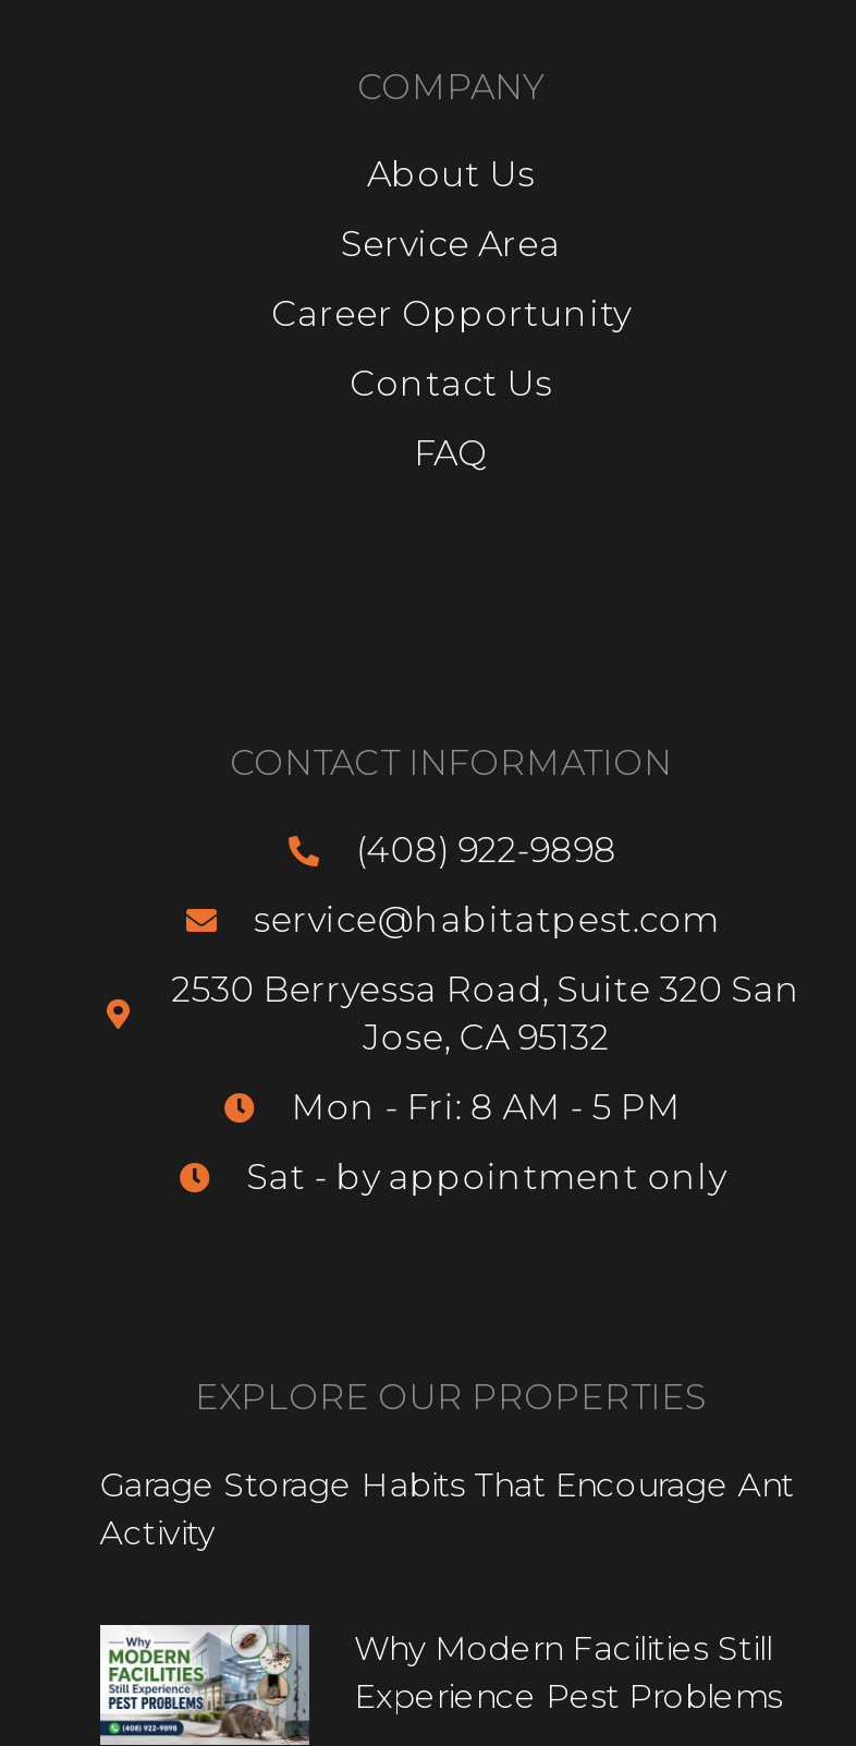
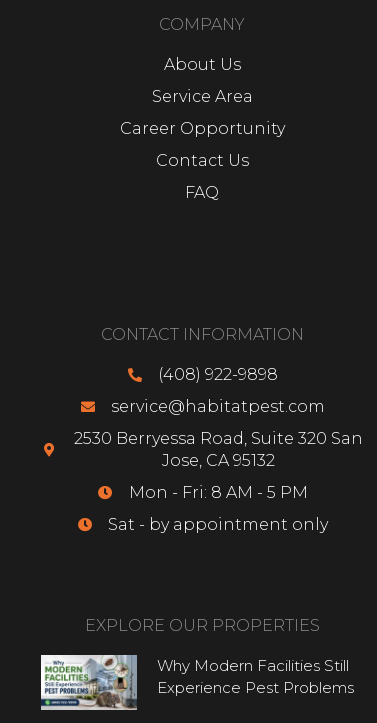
[100,1464,794,1554] Garage Storage Habits That Encourage Ant | Activity -> none

